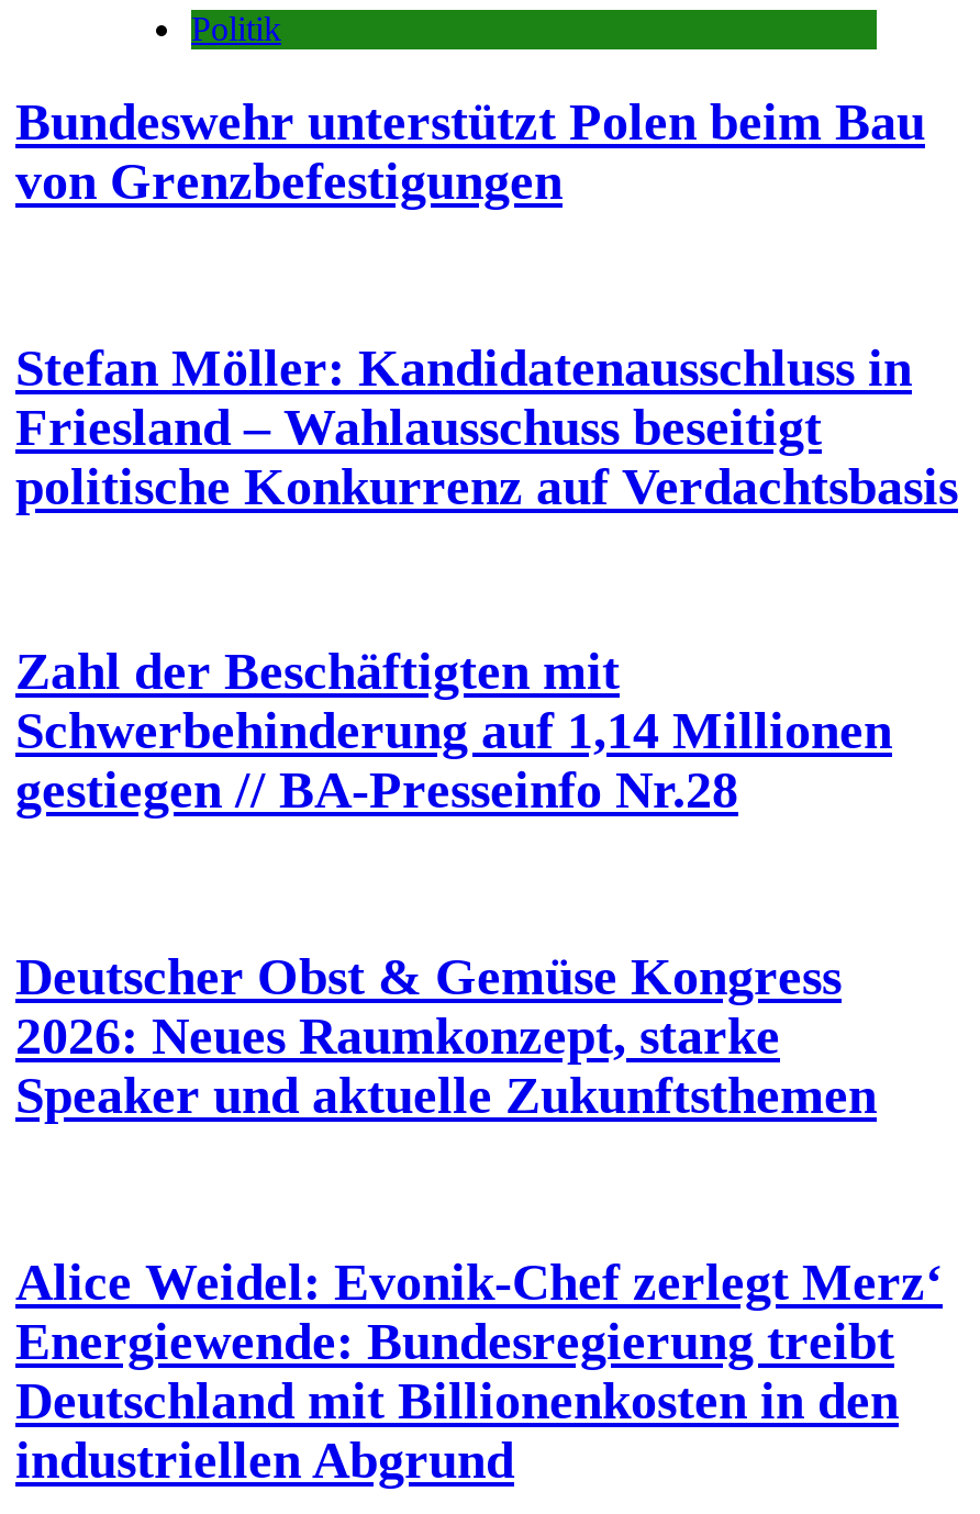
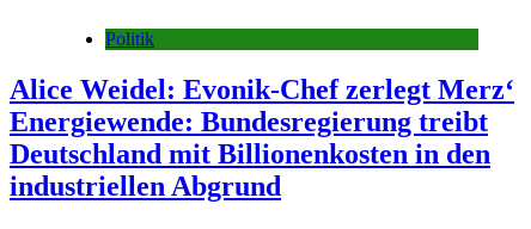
[15,93,958,1125] Bundeswehr unterstützt Polen beim Bau | von Grenzbefestigungen | Stefan Möller: Kandidatenausschluss in | Friesland – Wahlausschuss beseitigt | politische Konkurrenz auf Verdachtsbasis | Zahl der Beschäftigten mit | Schwerbehinderung auf 1,14 Millionen | gestiegen // BA-Presseinfo Nr.28 | Deutscher Obst & Gemüse Kongress | 2026: Neues Raumkonzept, starke | Speaker und aktuelle Zukunftsthemen -> none

